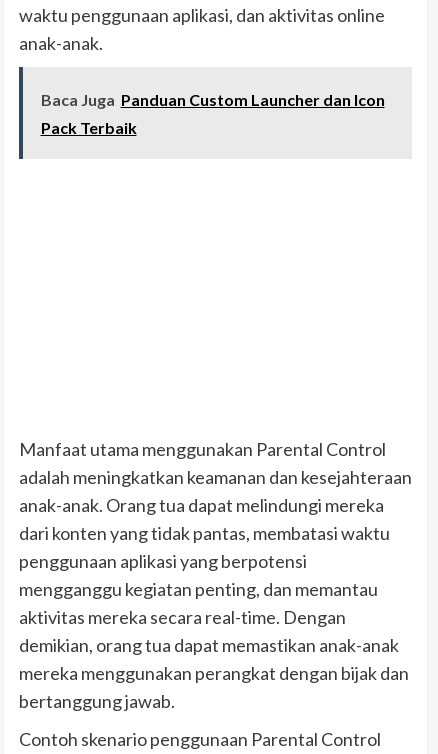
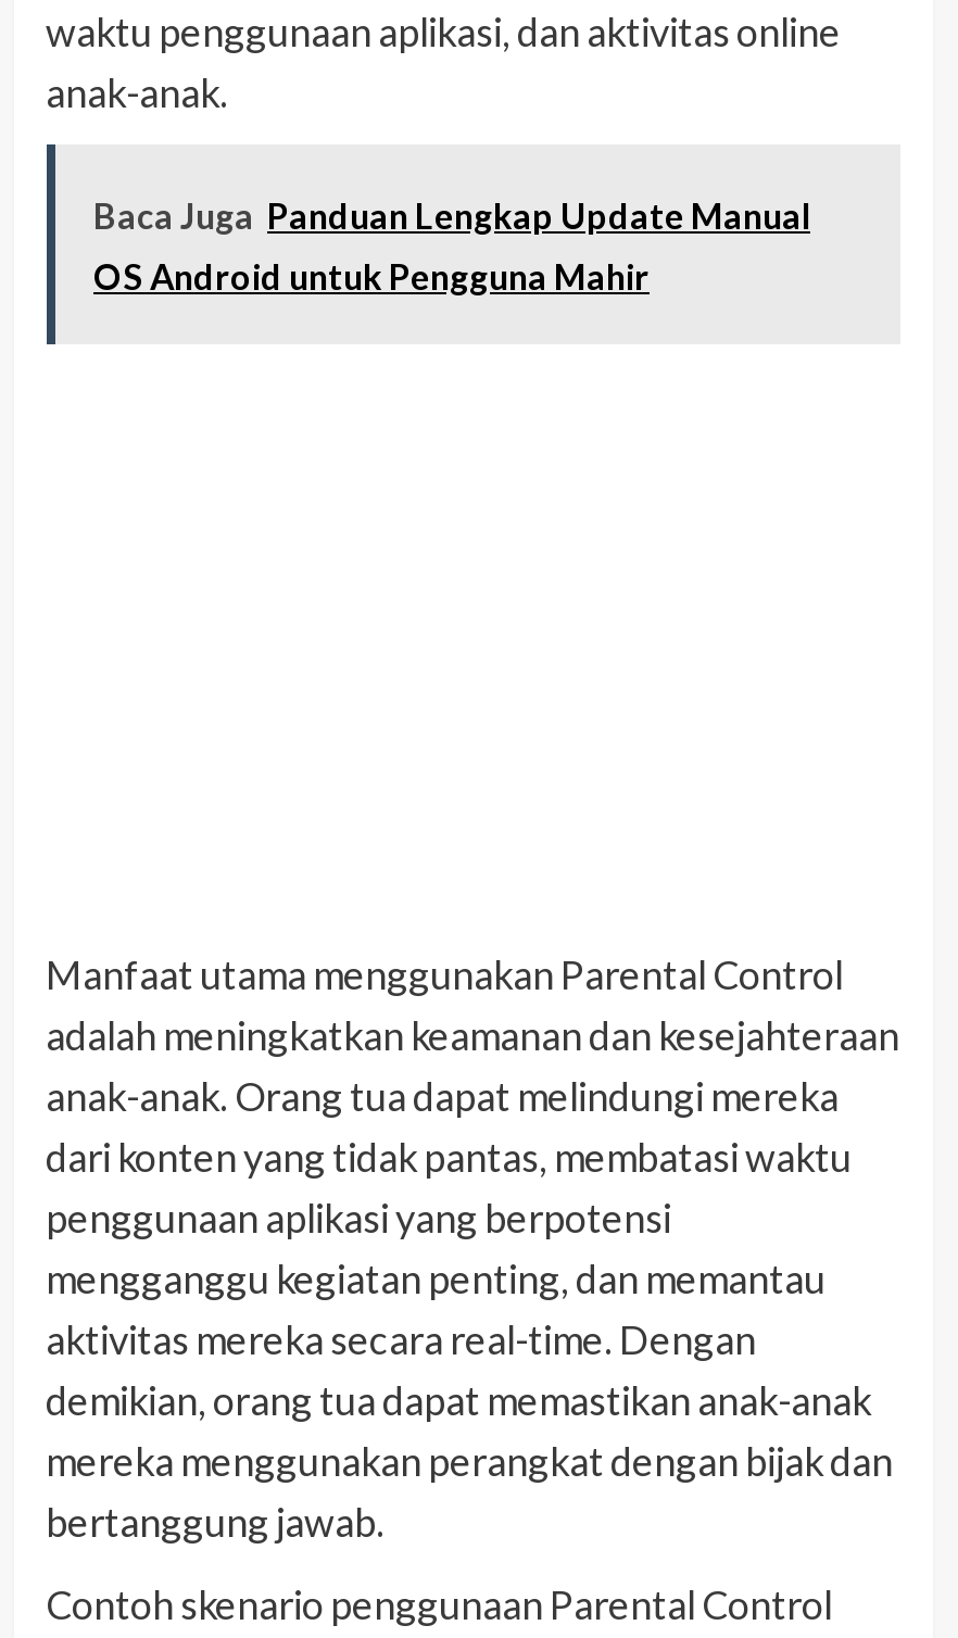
[40,90,384,109] Baca Juga Panduan Custom Launcher dan Icon -> [93,196,810,237] Baca Juga Panduan Lengkap Update Manual
[40,118,136,137] Pack Terbaik -> [93,256,650,298] OS Android untuk Pengguna Mahir

